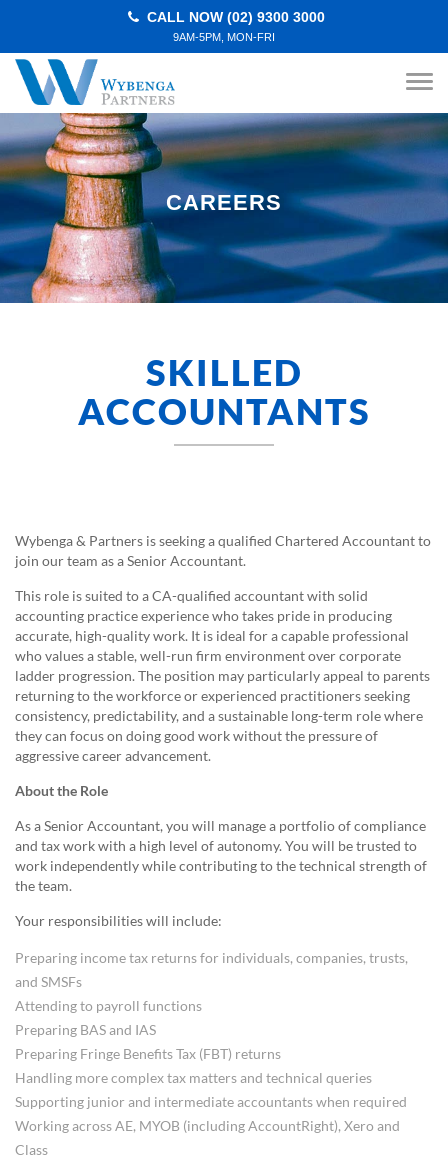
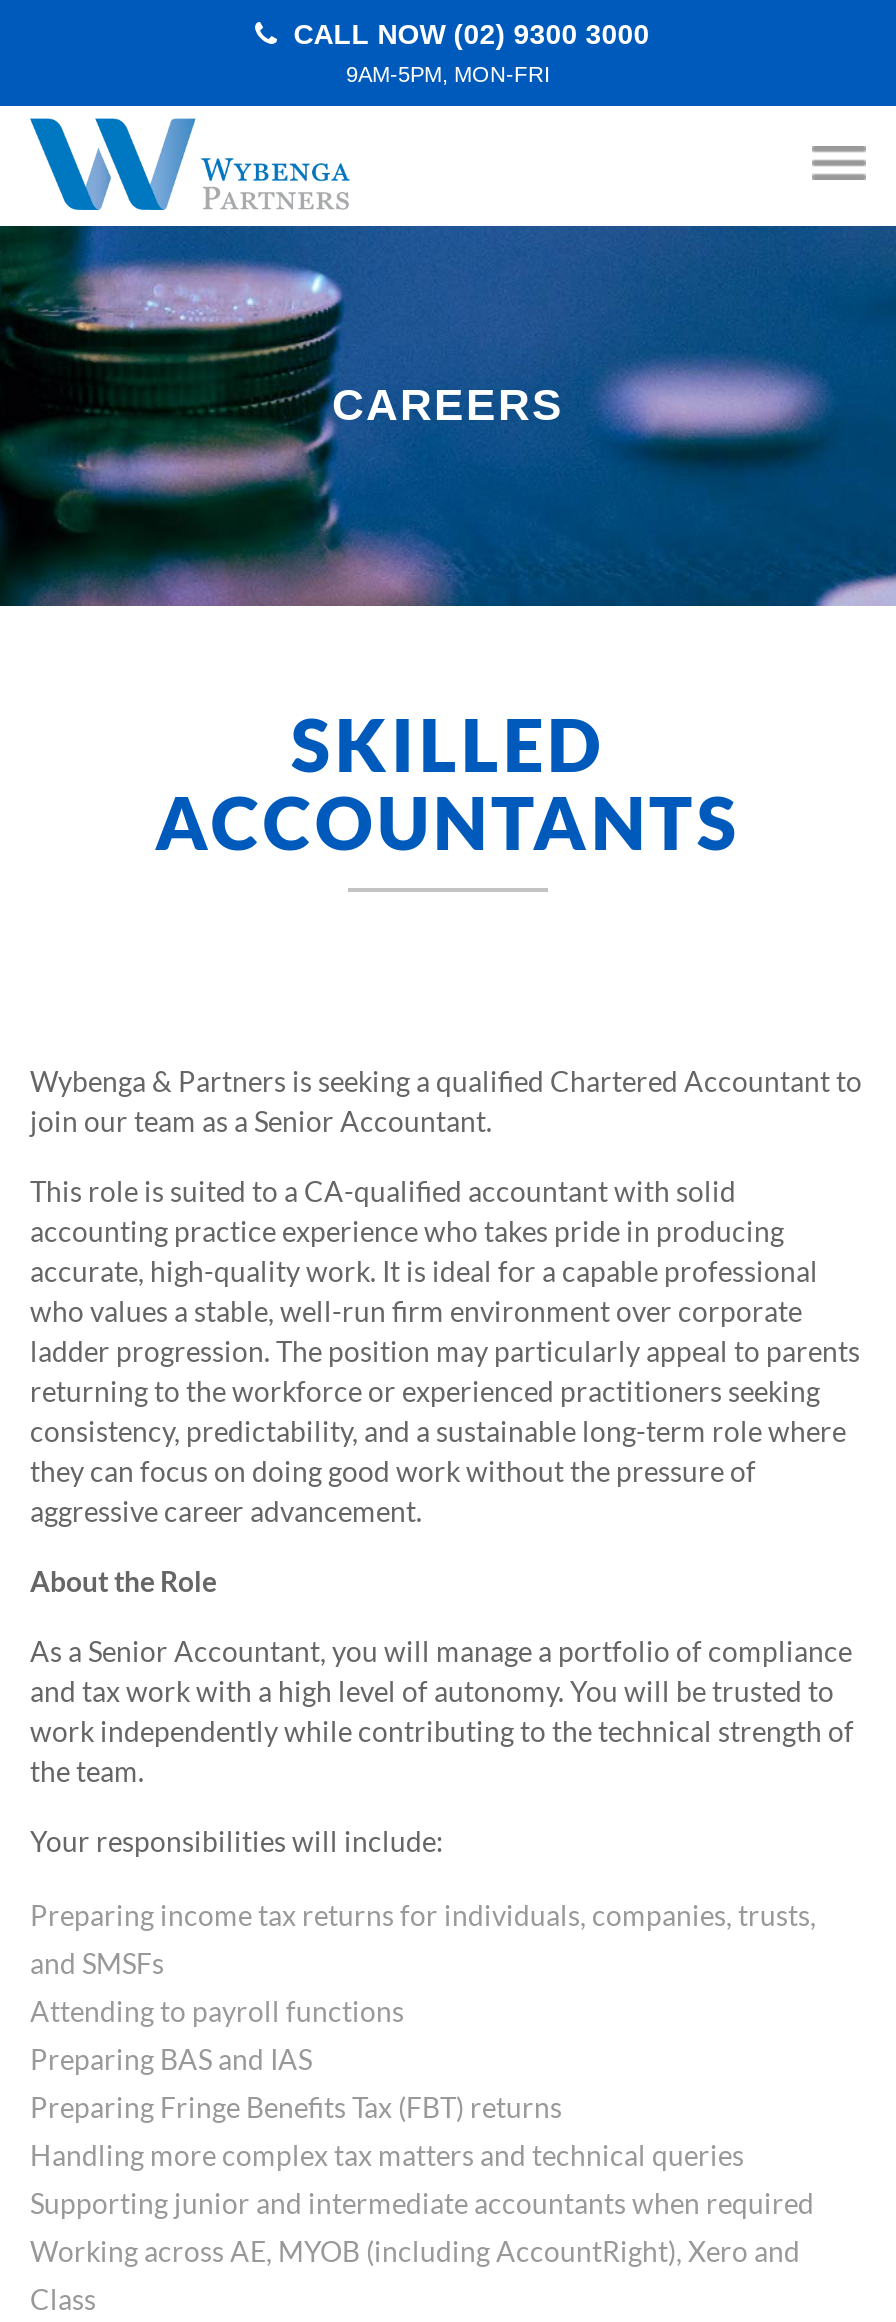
[3,112,445,304] [image] -> [6,224,890,608] [image]

